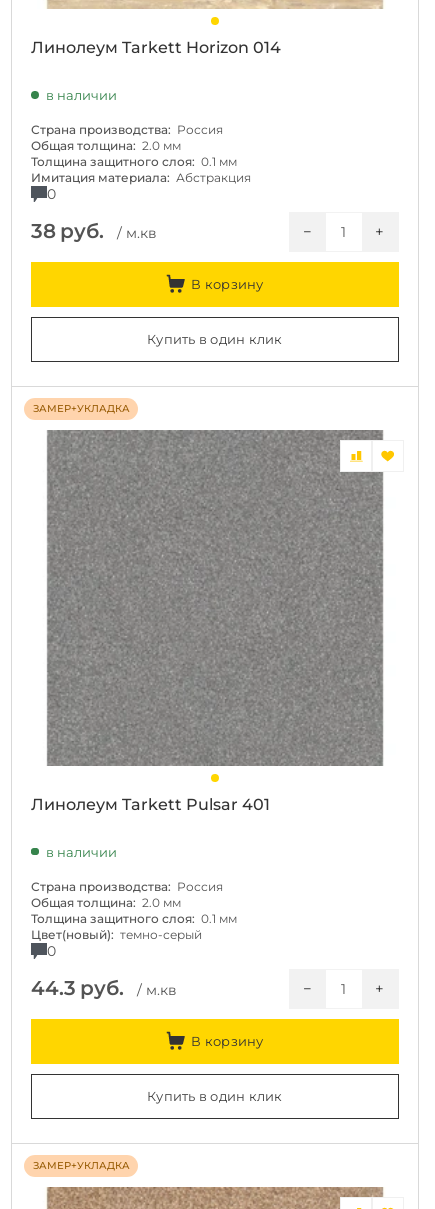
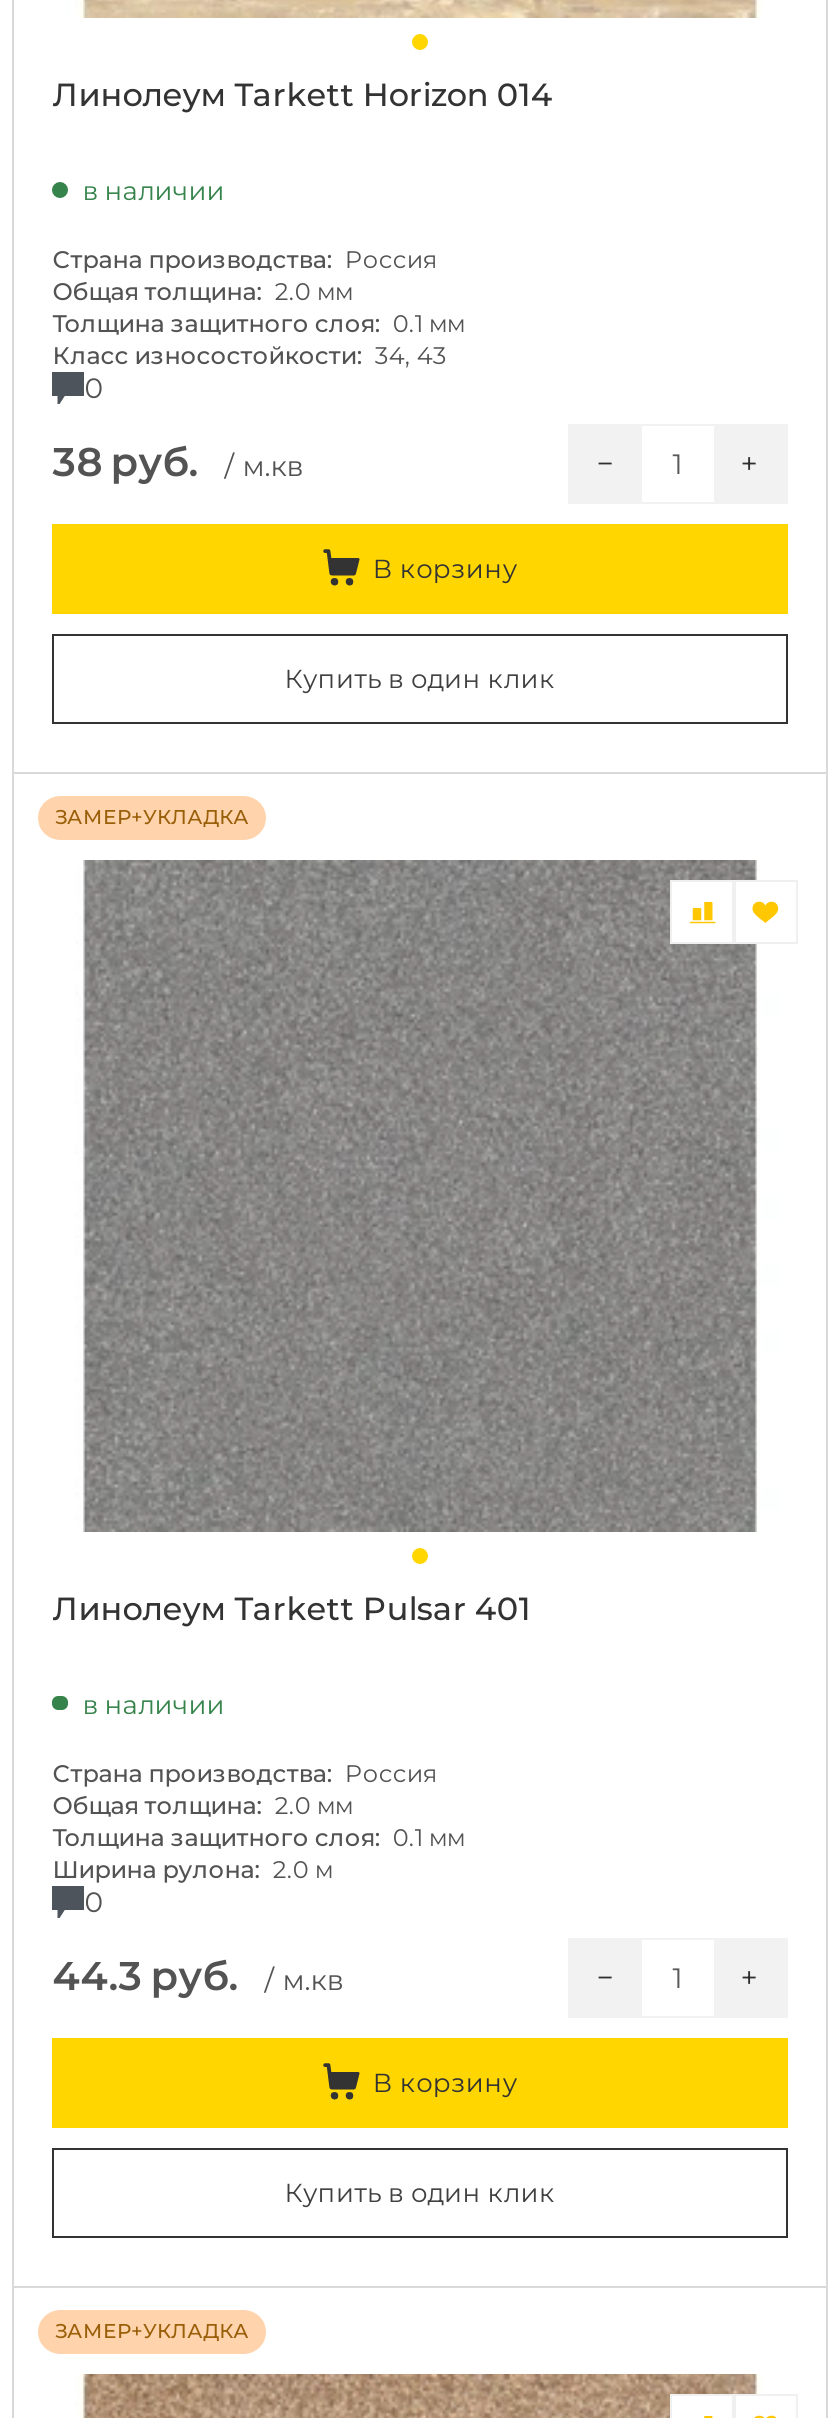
[31,170,251,185] Имитация материала: Абстракция -> [52,340,447,370] Класс износостойкости: 34, 43
[31,926,202,941] Цвет(новый): темно-серый -> [52,1853,333,1883] Ширина рулона: 2.0 м

